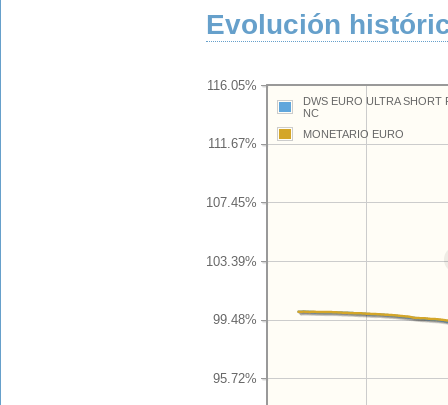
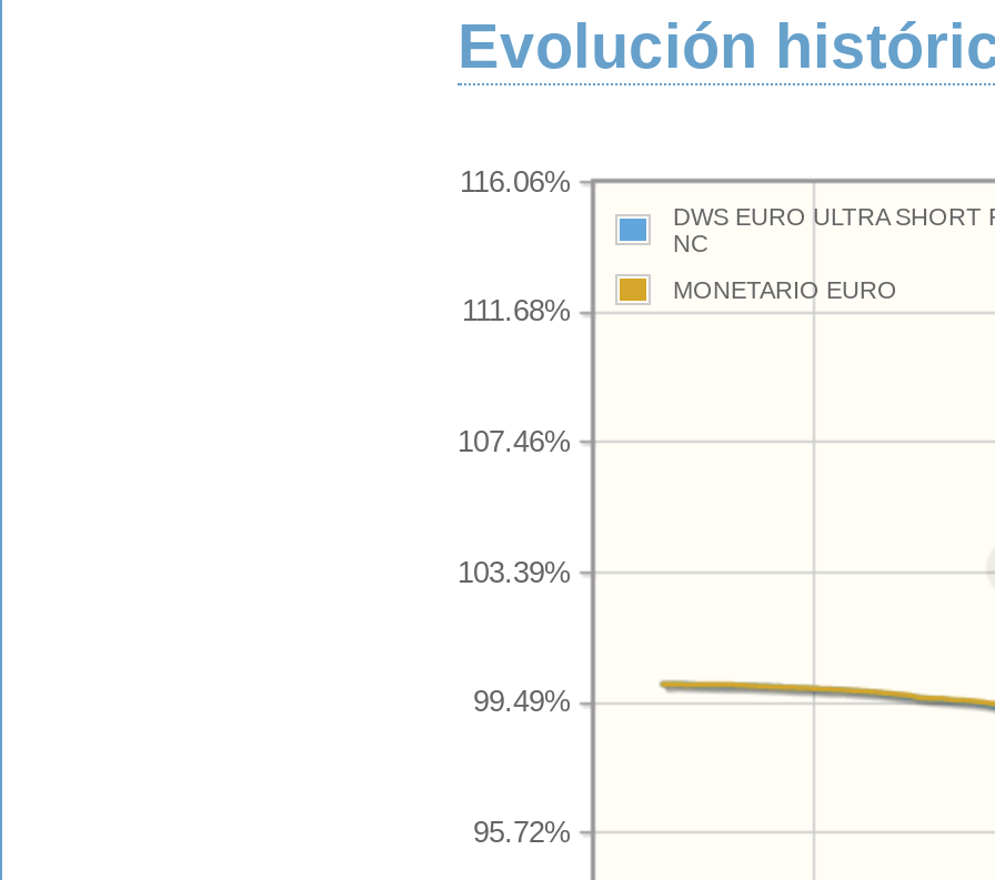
[207,77,257,92] 116.05% -> [460,164,571,198] 116.06%
[208,136,257,151] 111.67% -> [462,295,571,328] 111.68%
[206,195,257,210] 107.45% -> [458,425,571,458] 107.46%
[213,312,257,327] 99.48% -> [473,685,571,718] 99.49%

